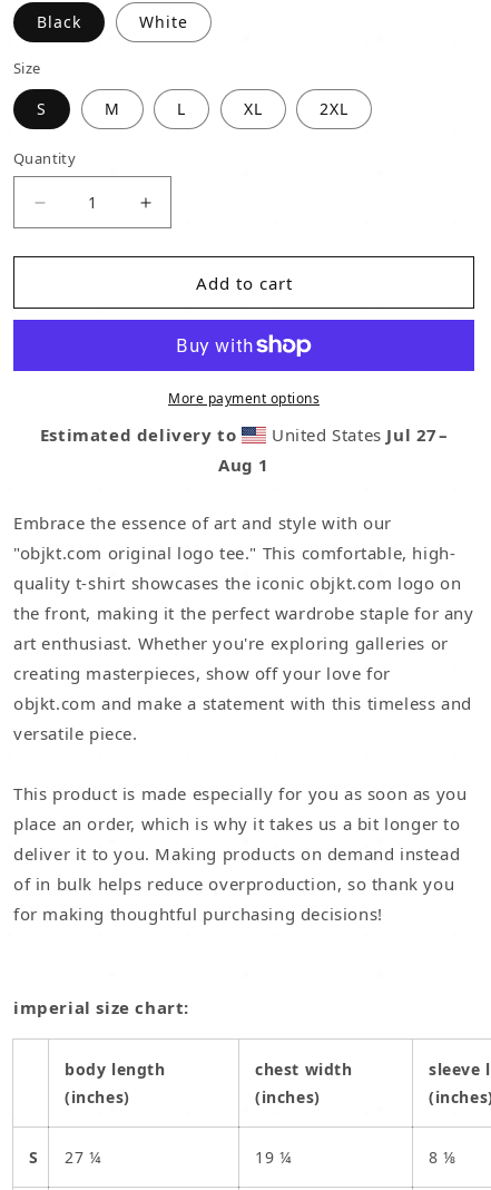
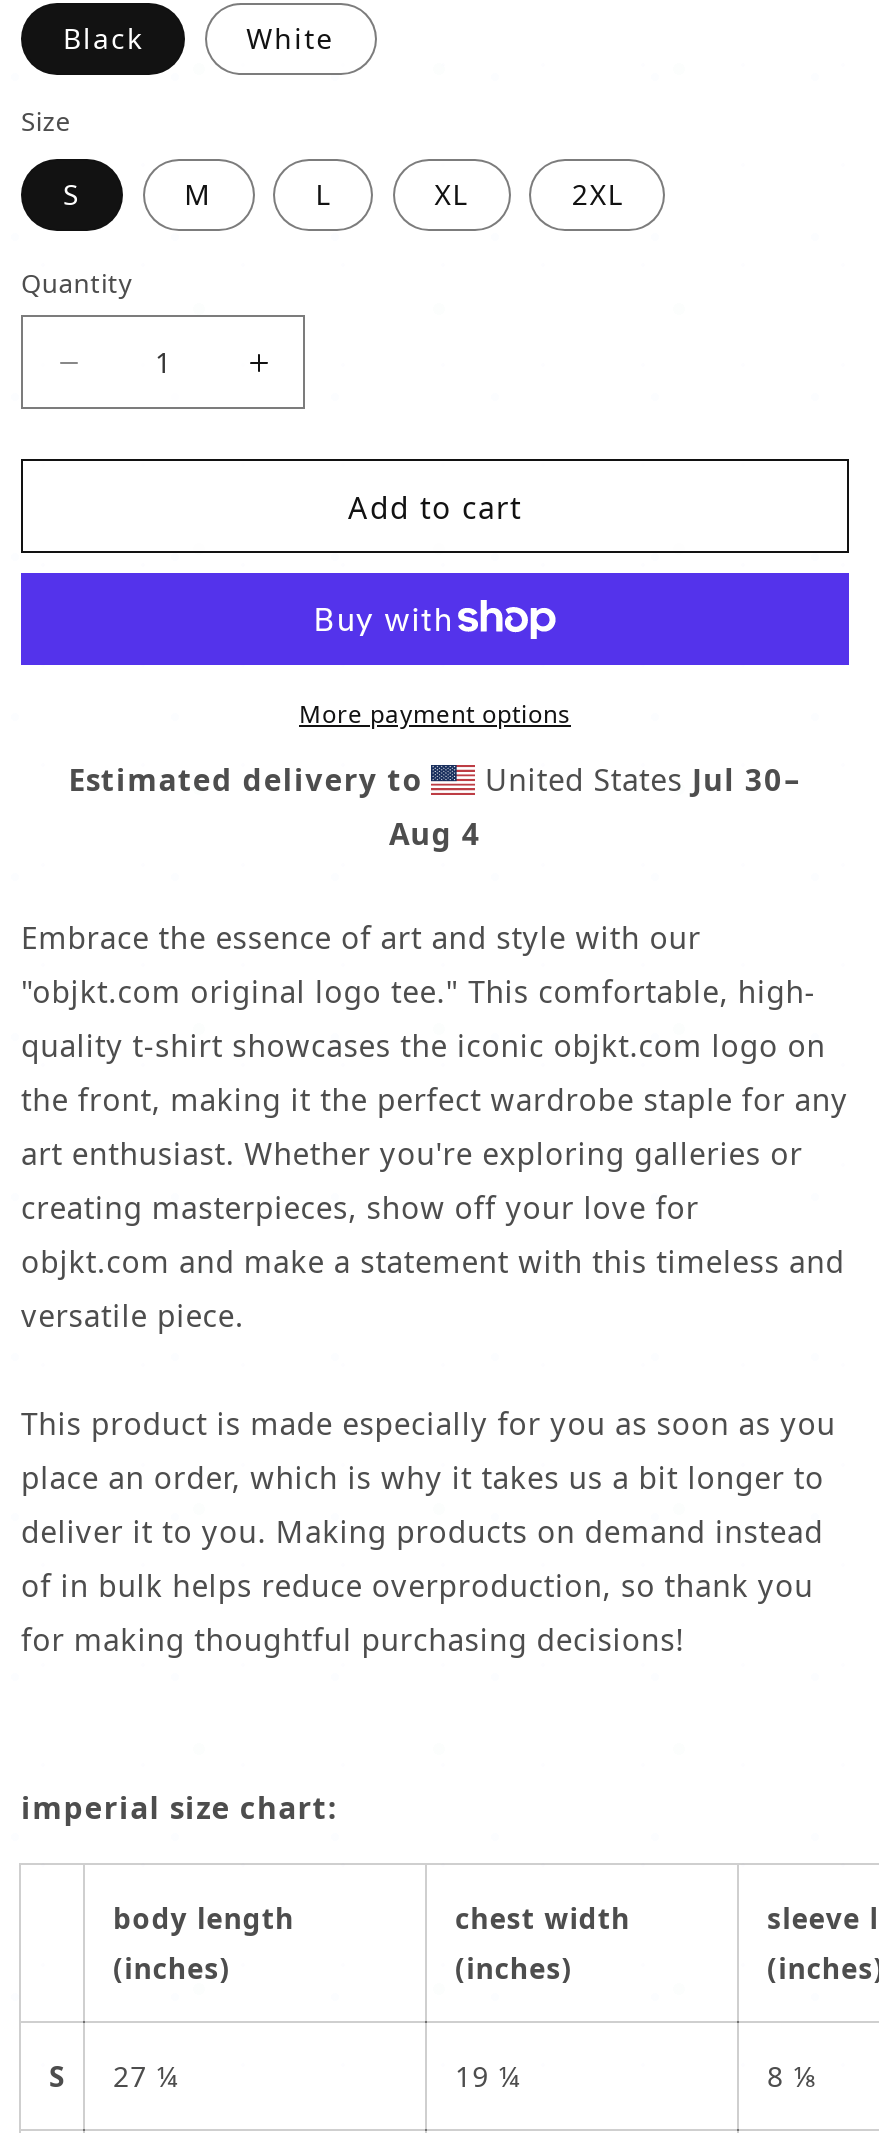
[267,423,448,446] United States Jul 27– -> [476,759,802,799] United States Jul 30–
[218,453,269,476] Aug 1 -> [389,813,481,853] Aug 4

